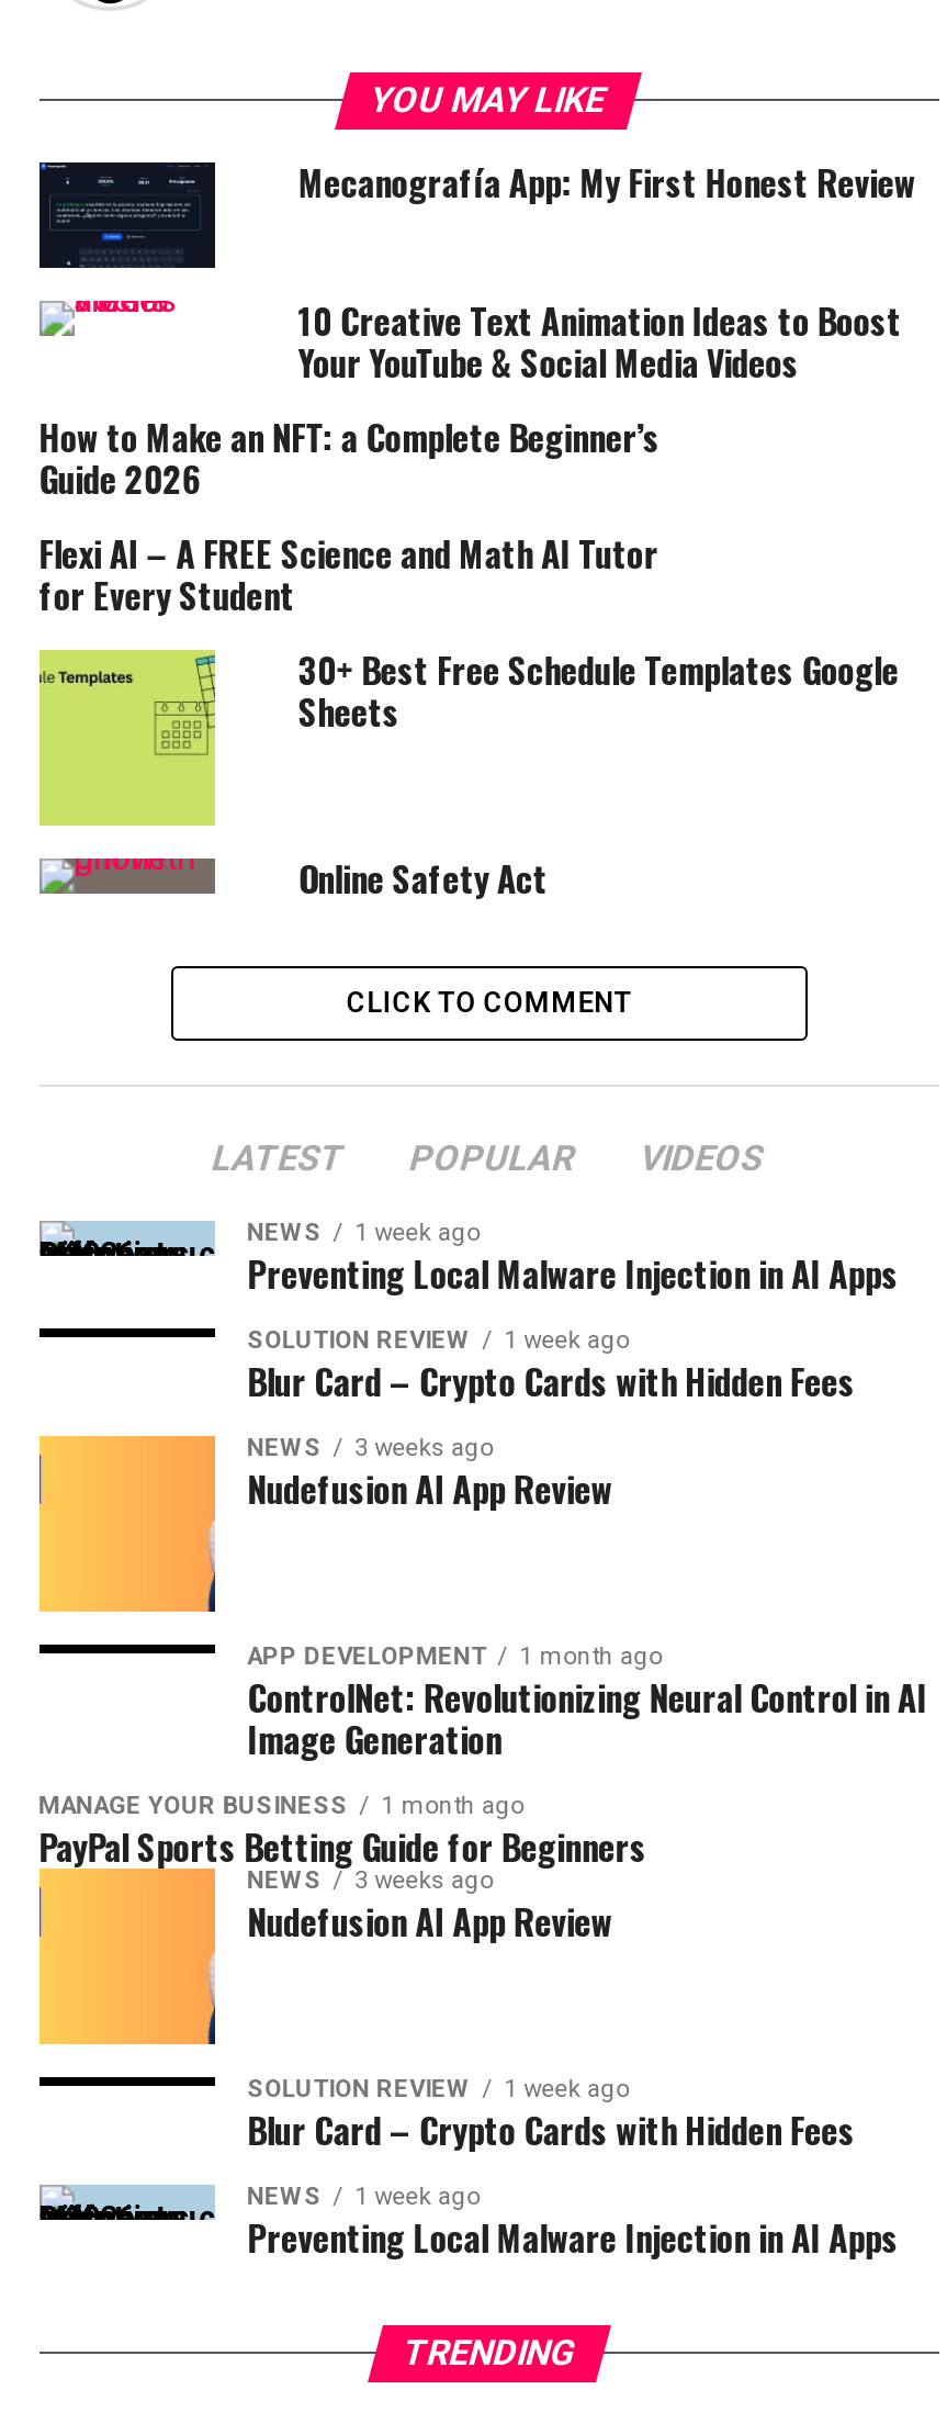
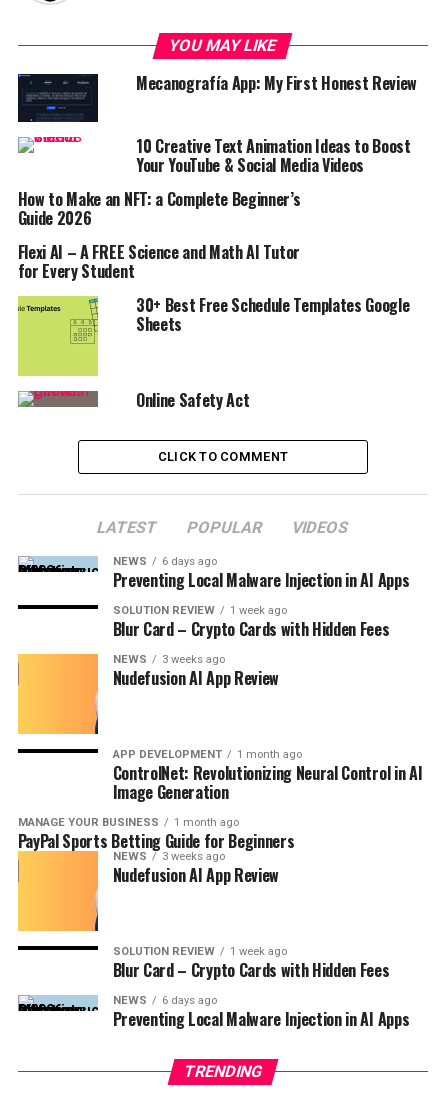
[247,1219,480,1247] NEWS 1 week ago -> [113,555,217,568] NEWS 6 days ago
[247,2183,480,2211] NEWS 1 week ago -> [113,994,217,1007] NEWS 6 days ago

